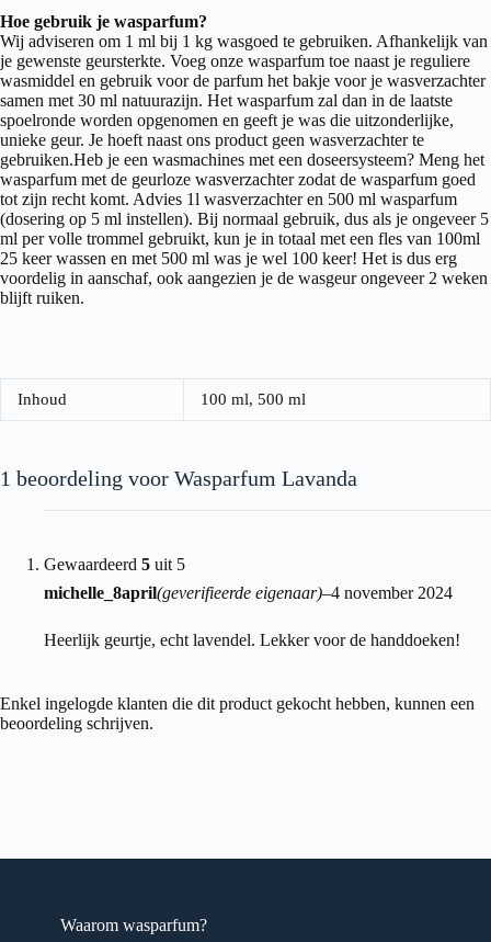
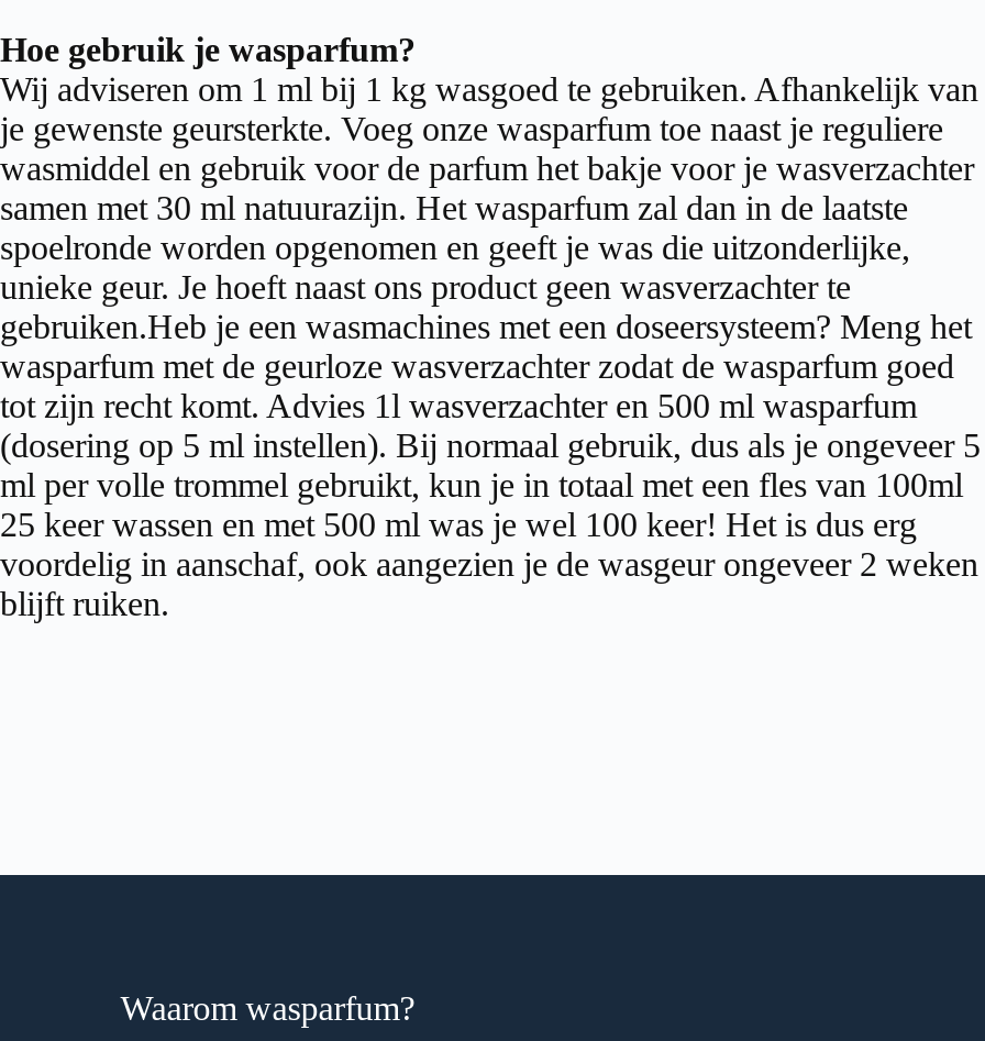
[0,391,357,490] Inhoud | 100 ml, 500 ml | 1 beoordeling voor Wasparfum Lavanda -> none
[0,555,475,733] Gewaardeerd 5 uit 5 | michelle_8april(geverifieerde eigenaar)–4 november 2024 | Heerlijk geurtje, echt lavendel. Lekker voor de handdoeken! | Enkel ingelogde klanten die dit product gekocht hebben, kunnen een | beoordeling schrijven. -> none

